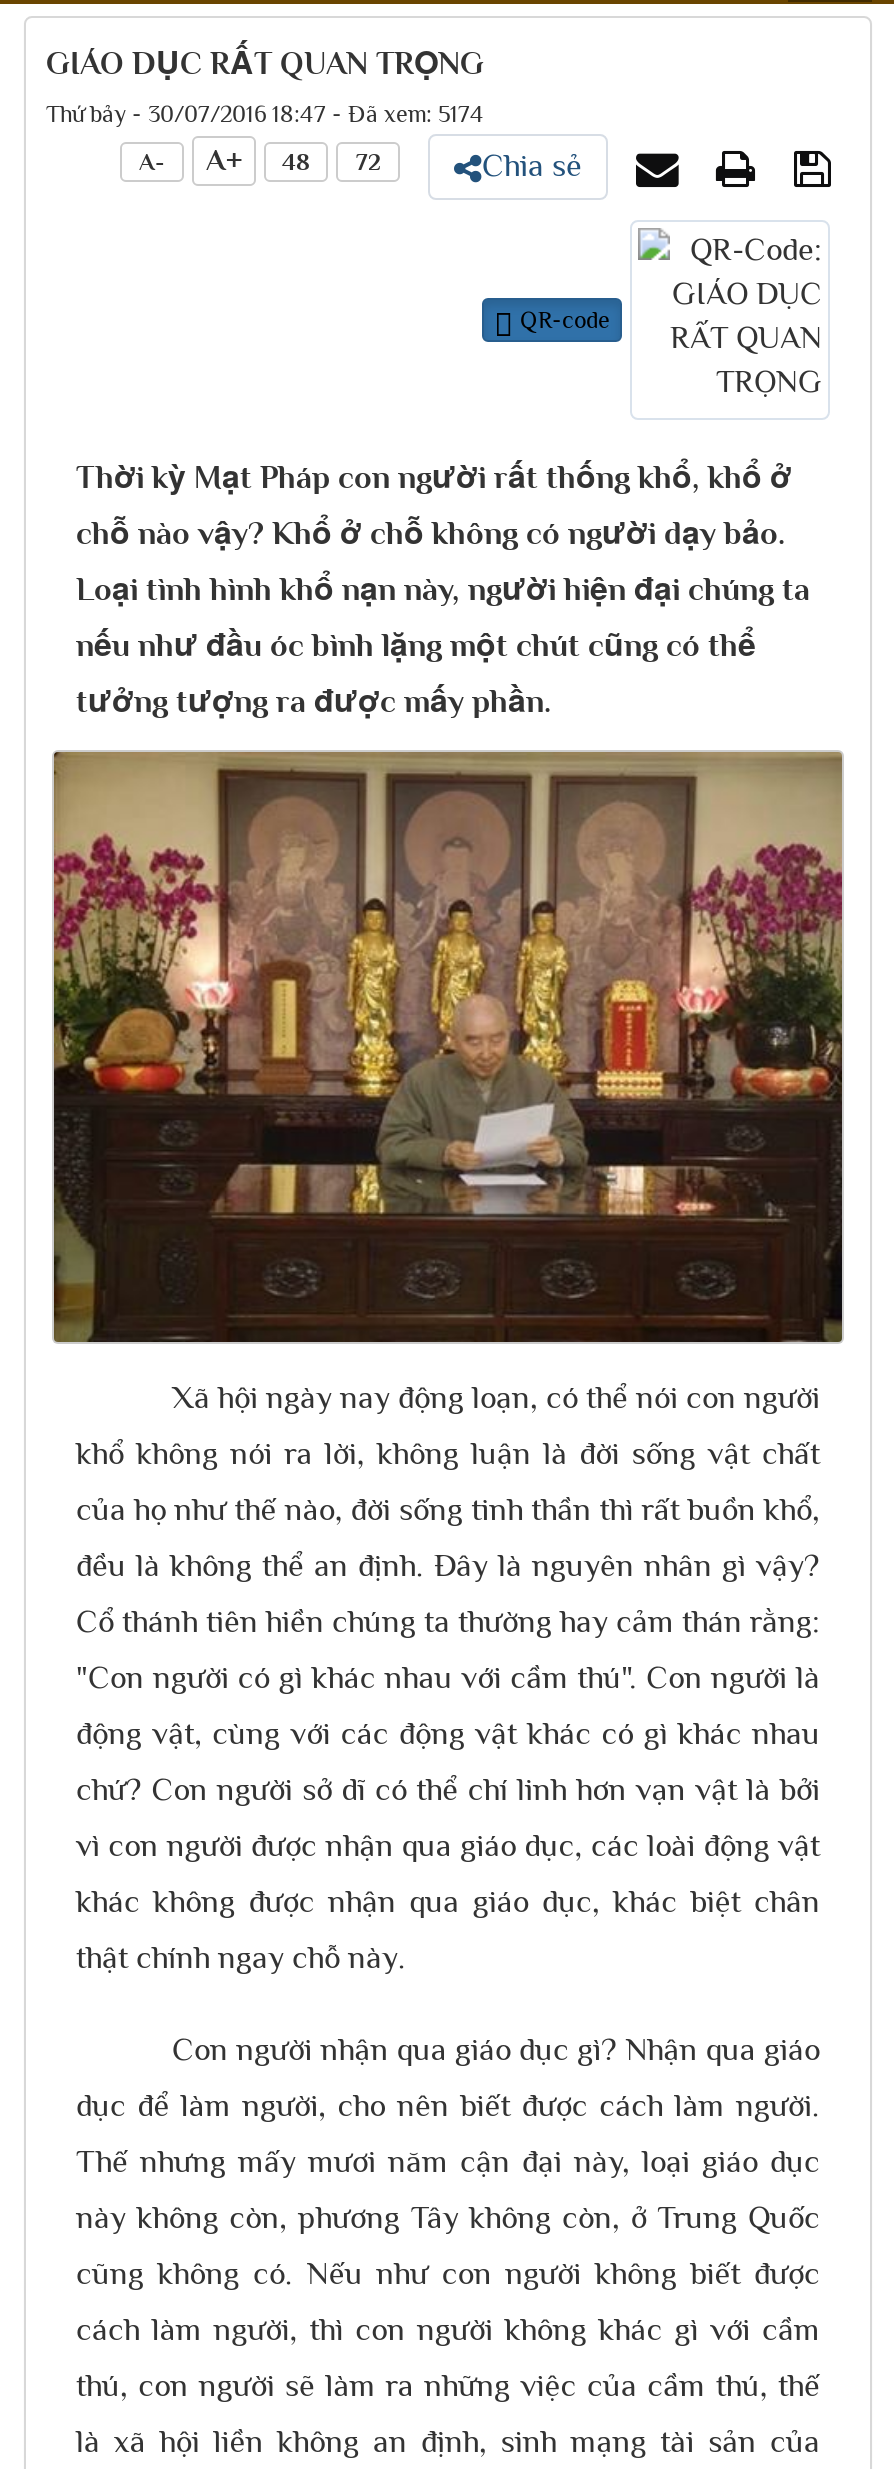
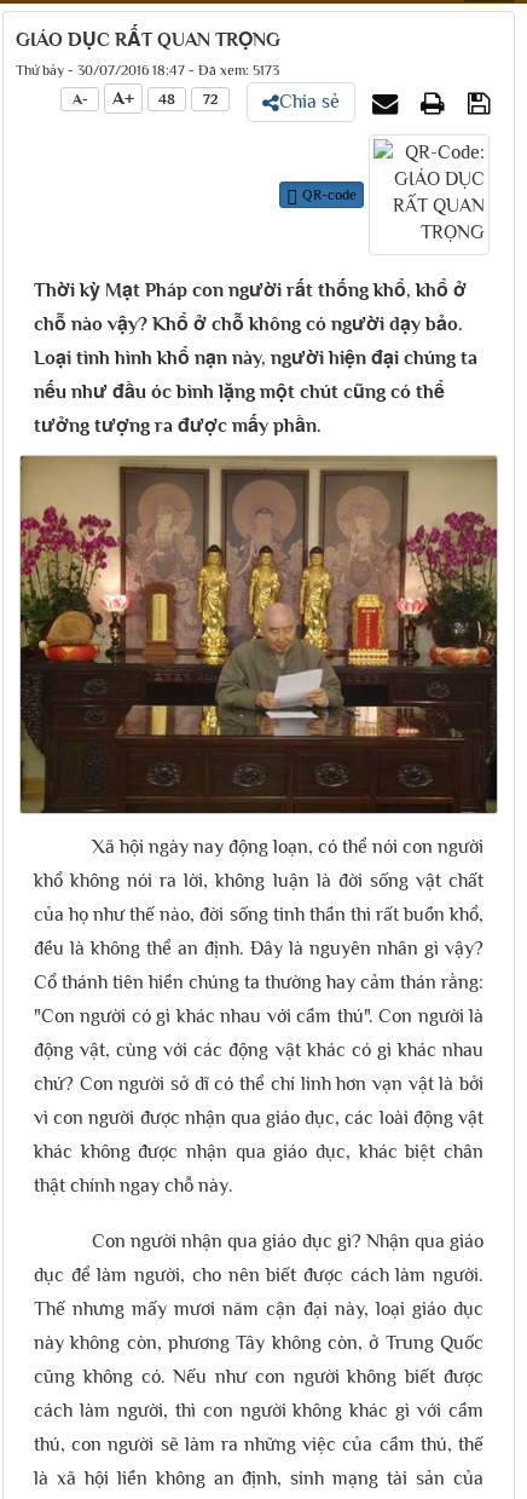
[46,100,484,128] Thứ bảy - 30/07/2016 18:47 - Đã xem: 5174 -> [16,62,279,79] Thứ bảy - 30/07/2016 18:47 - Đã xem: 5173

